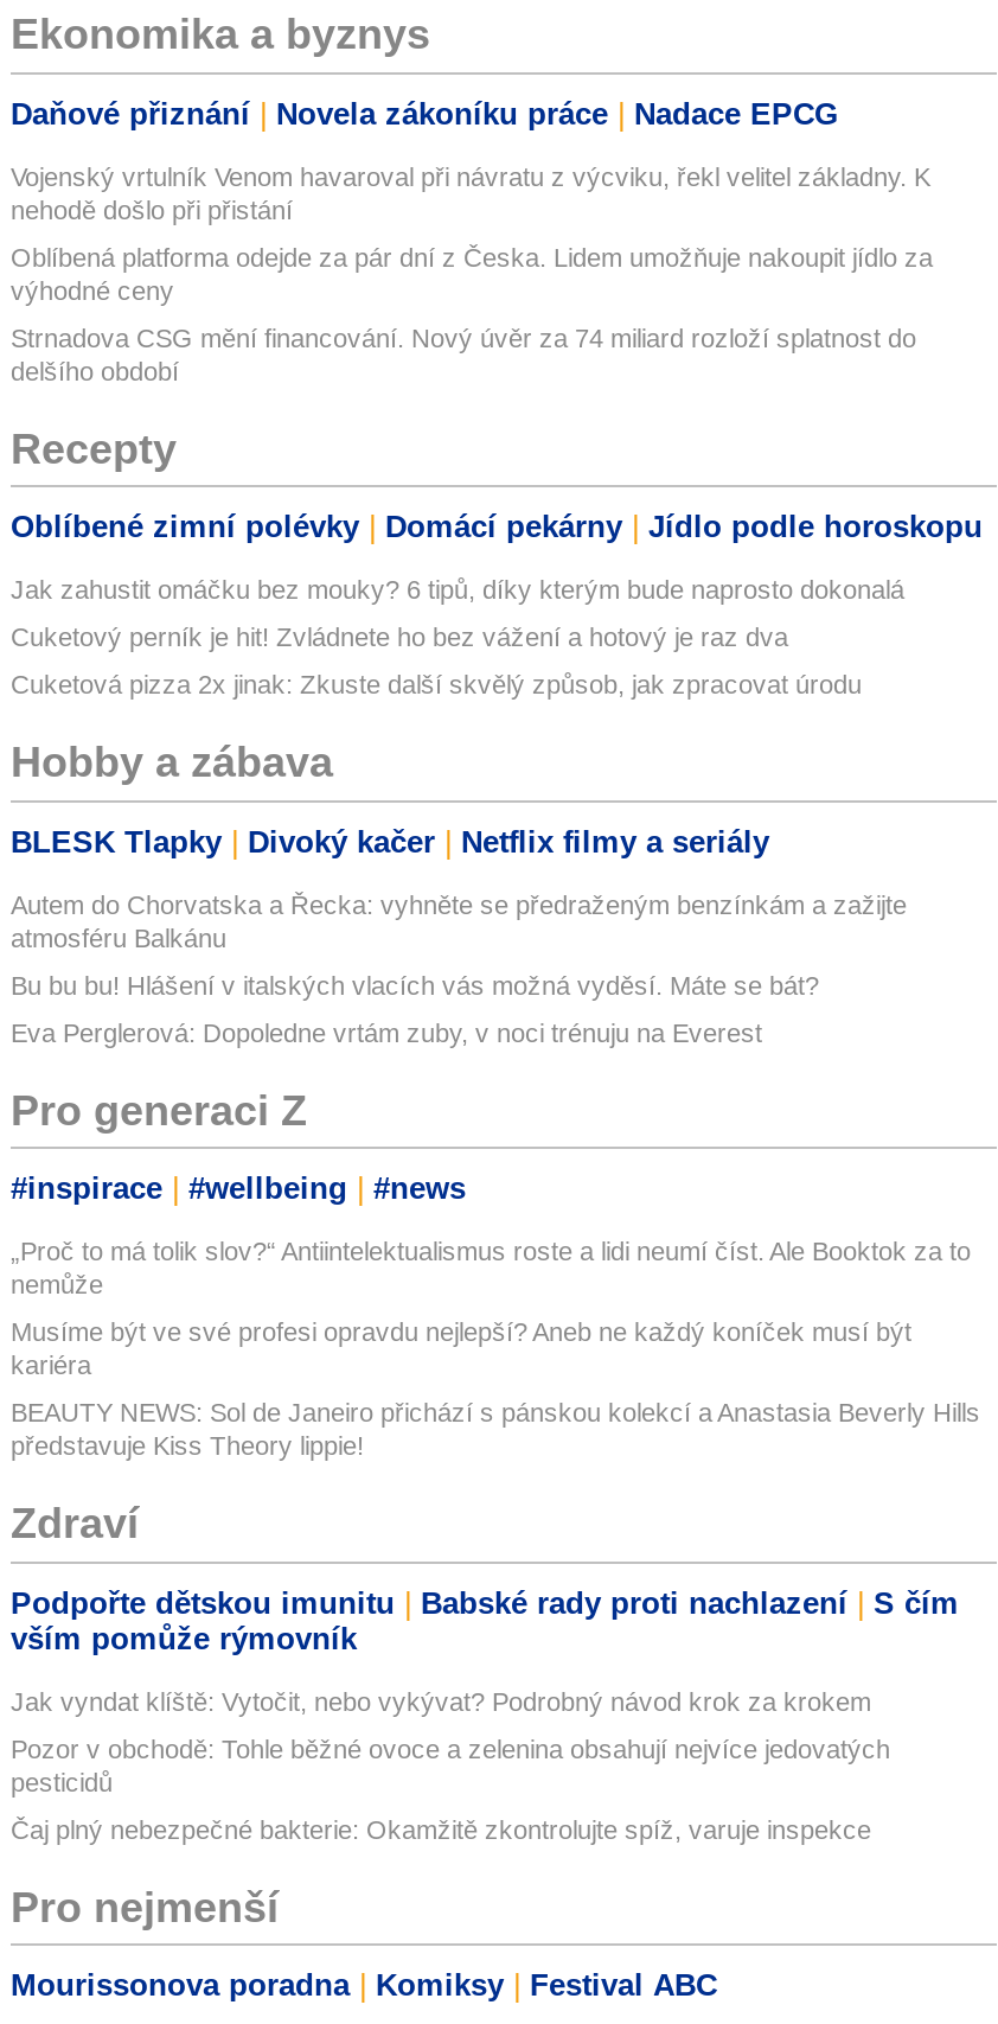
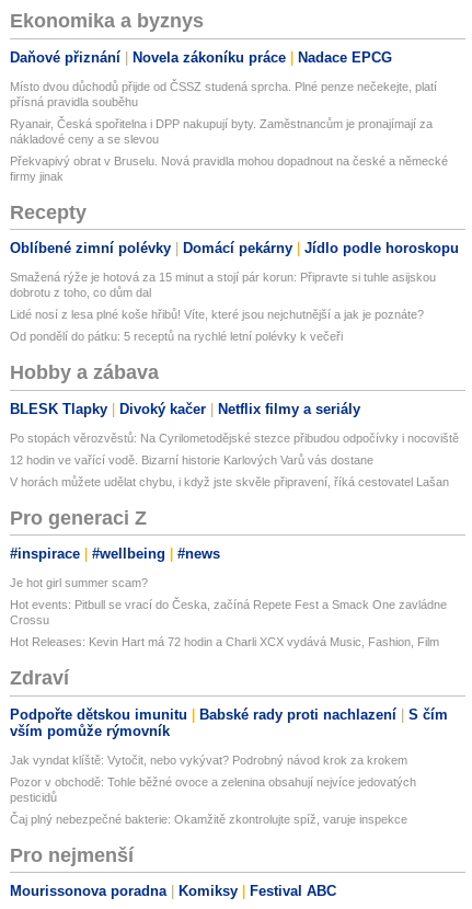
[11,162,930,224] Vojenský vrtulník Venom havaroval při návratu z výcviku, řekl velitel základny. K | nehodě došlo při přistání -> [10,80,437,108] Místo dvou důchodů přijde od ČSSZ studená sprcha. Plné penze nečekejte, platí | přísná pravidla souběhu
[11,243,933,304] Oblíbená platforma odejde za pár dní z Česka. Lidem umožňuje nakoupit jídlo za | výhodné ceny -> [10,117,433,146] Ryanair, Česká spořitelna i DPP nakupují byty. Zaměstnancům je pronajímají za | nákladové ceny a se slevou
[11,323,916,385] Strnadova CSG mění financování. Nový úvěr za 74 miliard rozloží splatnost do | delšího období -> [10,154,448,183] Překvapivý obrat v Bruselu. Nová pravidla mohou dopadnout na české a německé | firmy jinak
[11,576,904,604] Jak zahustit omáčku bez mouky? 6 tipů, díky kterým bude naprosto dokonalá -> [10,271,436,299] Smažená rýže je hotová za 15 minut a stojí pár korun: Připravte si tuhle asijskou | dobrotu z toho, co dům dal
[11,623,788,652] Cuketový perník je hit! Zvládnete ho bez vážení a hotový je raz dva -> [10,308,424,321] Lidé nosí z lesa plné koše hřibů! Víte, které jsou nejchutnější a jak je poznáte?
[11,671,862,699] Cuketová pizza 2x jinak: Zkuste další skvělý způsob, jak zpracovat úrodu -> [10,330,343,343] Od pondělí do pátku: 5 receptů na rychlé letní polévky k večeři
[11,890,907,952] Autem do Chorvatska a Řecka: vyhněte se předraženým benzínkám a zažijte | atmosféru Balkánu -> [10,431,459,445] Po stopách věrozvěstů: Na Cyrilometodějské stezce přibudou odpočívky i nocoviště
[11,971,819,999] Bu bu bu! Hlášení v italských vlacích vás možná vyděsí. Máte se bát? -> [10,453,373,466] 12 hodin ve vařící vodě. Bizarní historie Karlových Varů vás dostane
[11,1018,762,1047] Eva Perglerová: Dopoledne vrtám zuby, v noci trénuju na Everest -> [10,475,449,488] V horách můžete udělat chybu, i když jste skvěle připravení, říká cestovatel Lašan
[11,1238,971,1299] „Proč to má tolik slov?“ Antiintelektualismus roste a lidi neumí číst. Ale Booktok za to | nemůže -> [10,577,148,590] Je hot girl summer scam?
[11,1318,911,1380] Musíme být ve své profesi opravdu nejlepší? Aneb ne každý koníček musí být | kariéra -> [10,598,447,627] Hot events: Pitbull se vrací do Česka, začíná Repete Fest a Smack One zavládne | Crossu
[11,1399,980,1461] BEAUTY NEWS: Sol de Janeiro přichází s pánskou kolekcí a Anastasia Beverly Hills | představuje Kiss Theory lippie! -> [10,636,439,649] Hot Releases: Kevin Hart má 72 hodin a Charli XCX vydává Music, Fashion, Film

